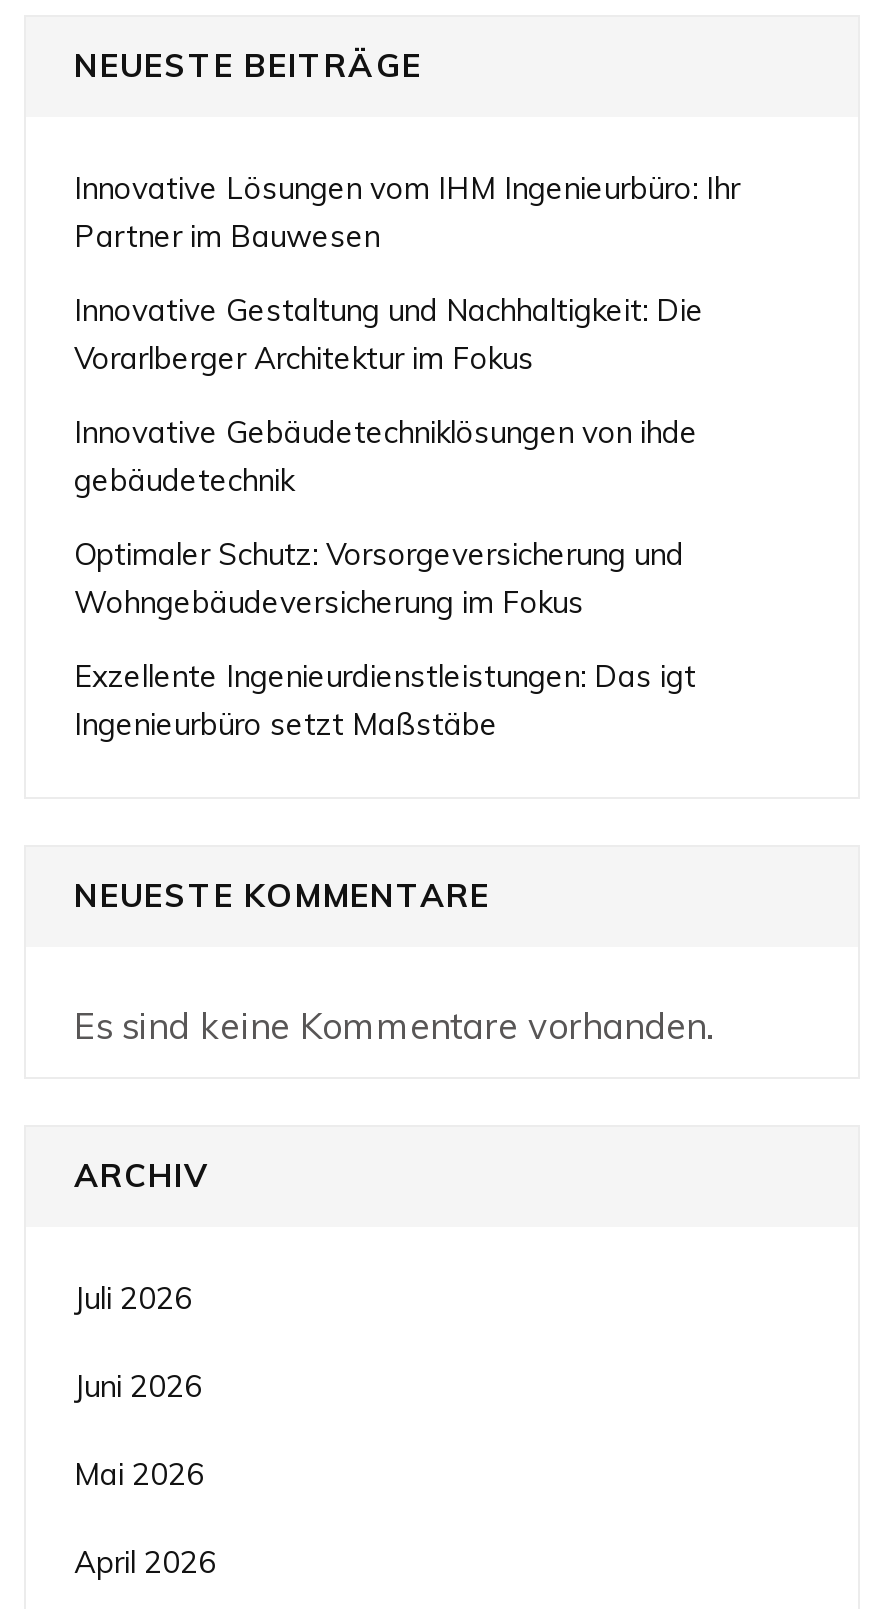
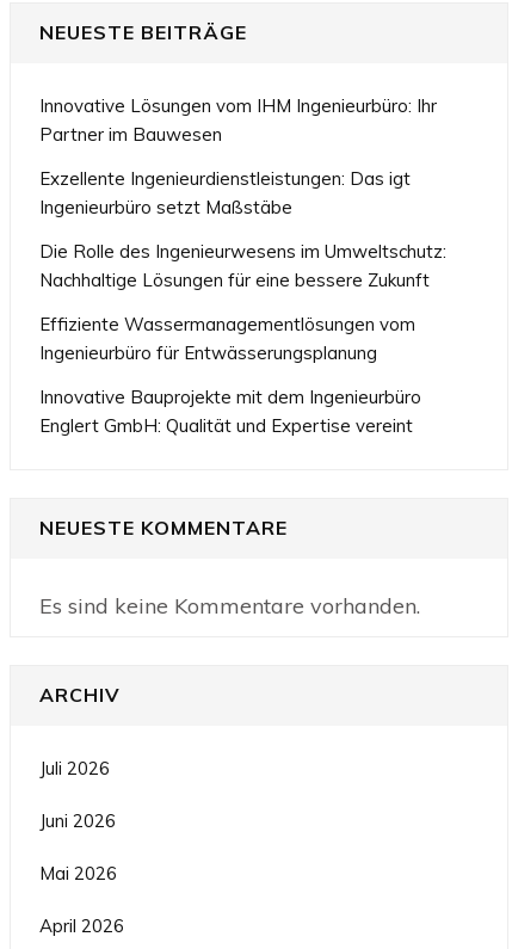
[74,292,704,622] Innovative Gestaltung und Nachhaltigkeit: Die | Vorarlberger Architektur im Fokus | Innovative Gebäudetechniklösungen von ihde | gebäudetechnik | Optimaler Schutz: Vorsorgeversicherung und | Wohngebäudeversicherung im Fokus -> none
moved [74,658,696,744] -> [39,168,411,219]: Exzellente Ingenieurdienstleistungen: Das igt | Ingenieurbüro setzt Maßstäbe
none -> [39,241,446,437] Die Rolle des Ingenieurwesens im Umweltschutz: | Nachhaltige Lösungen für eine bessere Zukunft | Effiziente Wassermanagementlösungen vom | Ingenieurbüro für Entwässerungsplanung | Innovative Bauprojekte mit dem Ingenieurbüro | Englert GmbH: Qualität und Expertise vereint

